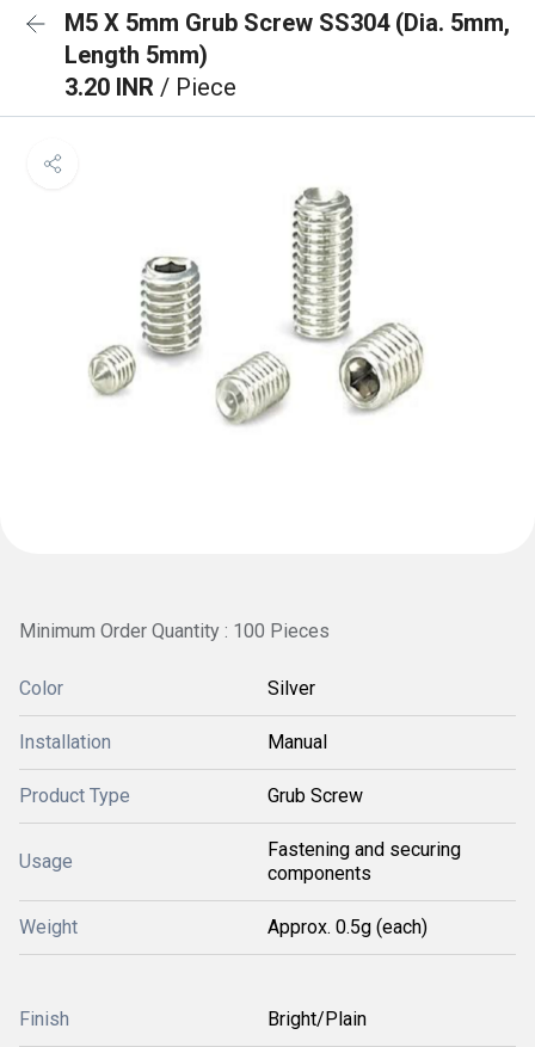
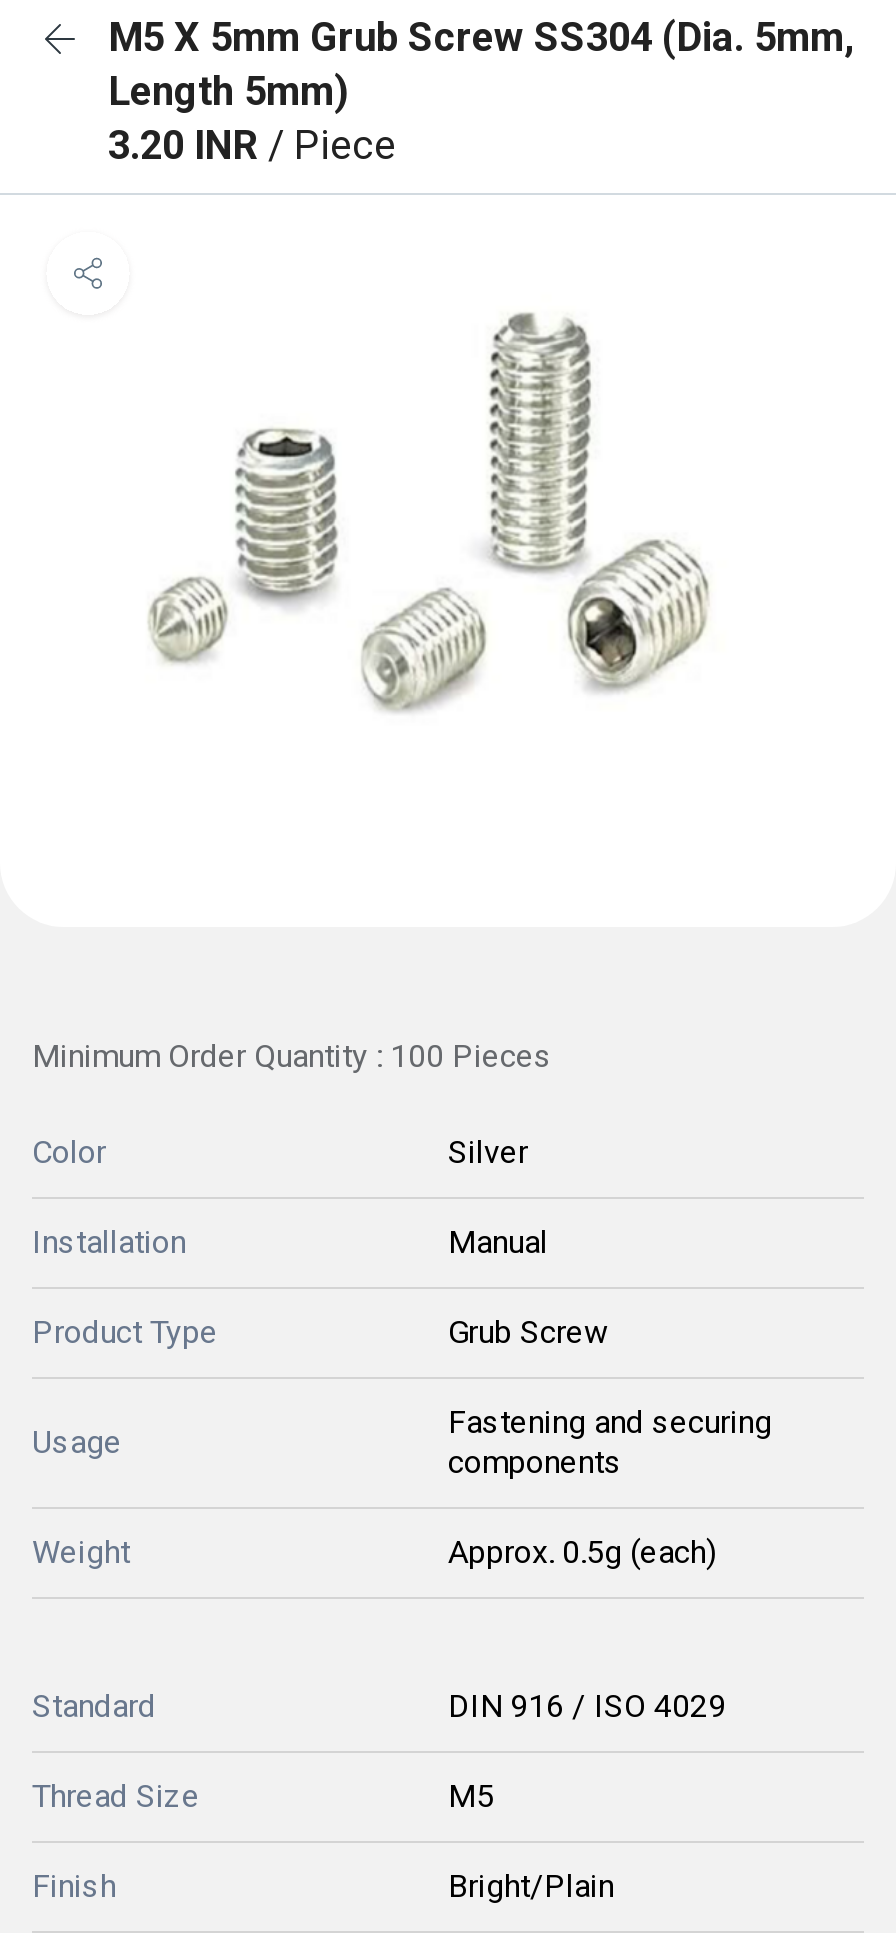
none -> [32,1687,726,1815] Standard | DIN 916 / ISO 4029 | Thread Size | M5

